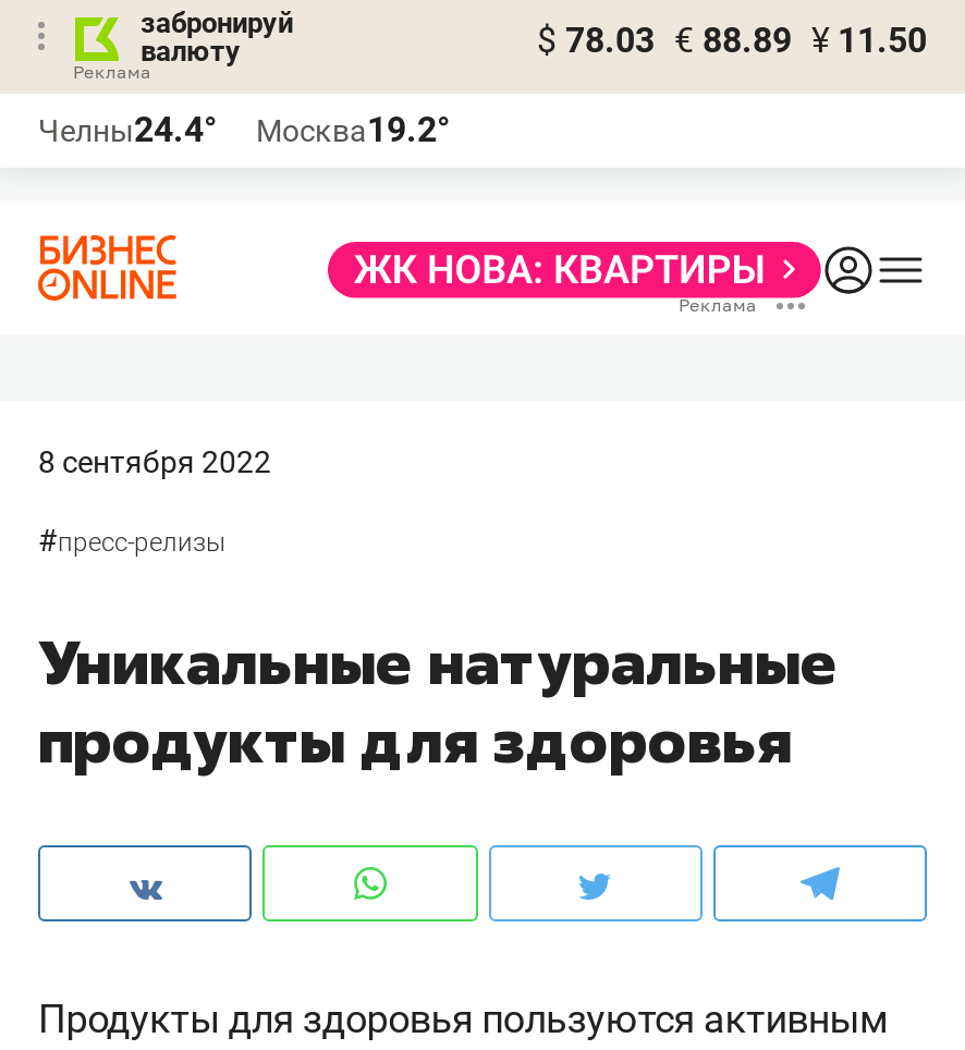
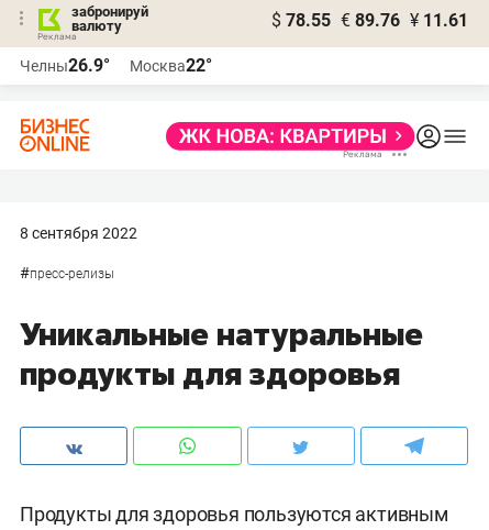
[537,20,927,61] $ 78.03 € 88.89 ¥ 11.50 -> [271,10,468,31] $ 78.55 € 89.76 ¥ 11.61
[38,109,217,150] Челны24.4° -> [20,55,110,76] Челны26.9°
[256,109,450,150] Москва19.2° -> [130,55,212,76] Москва22°

